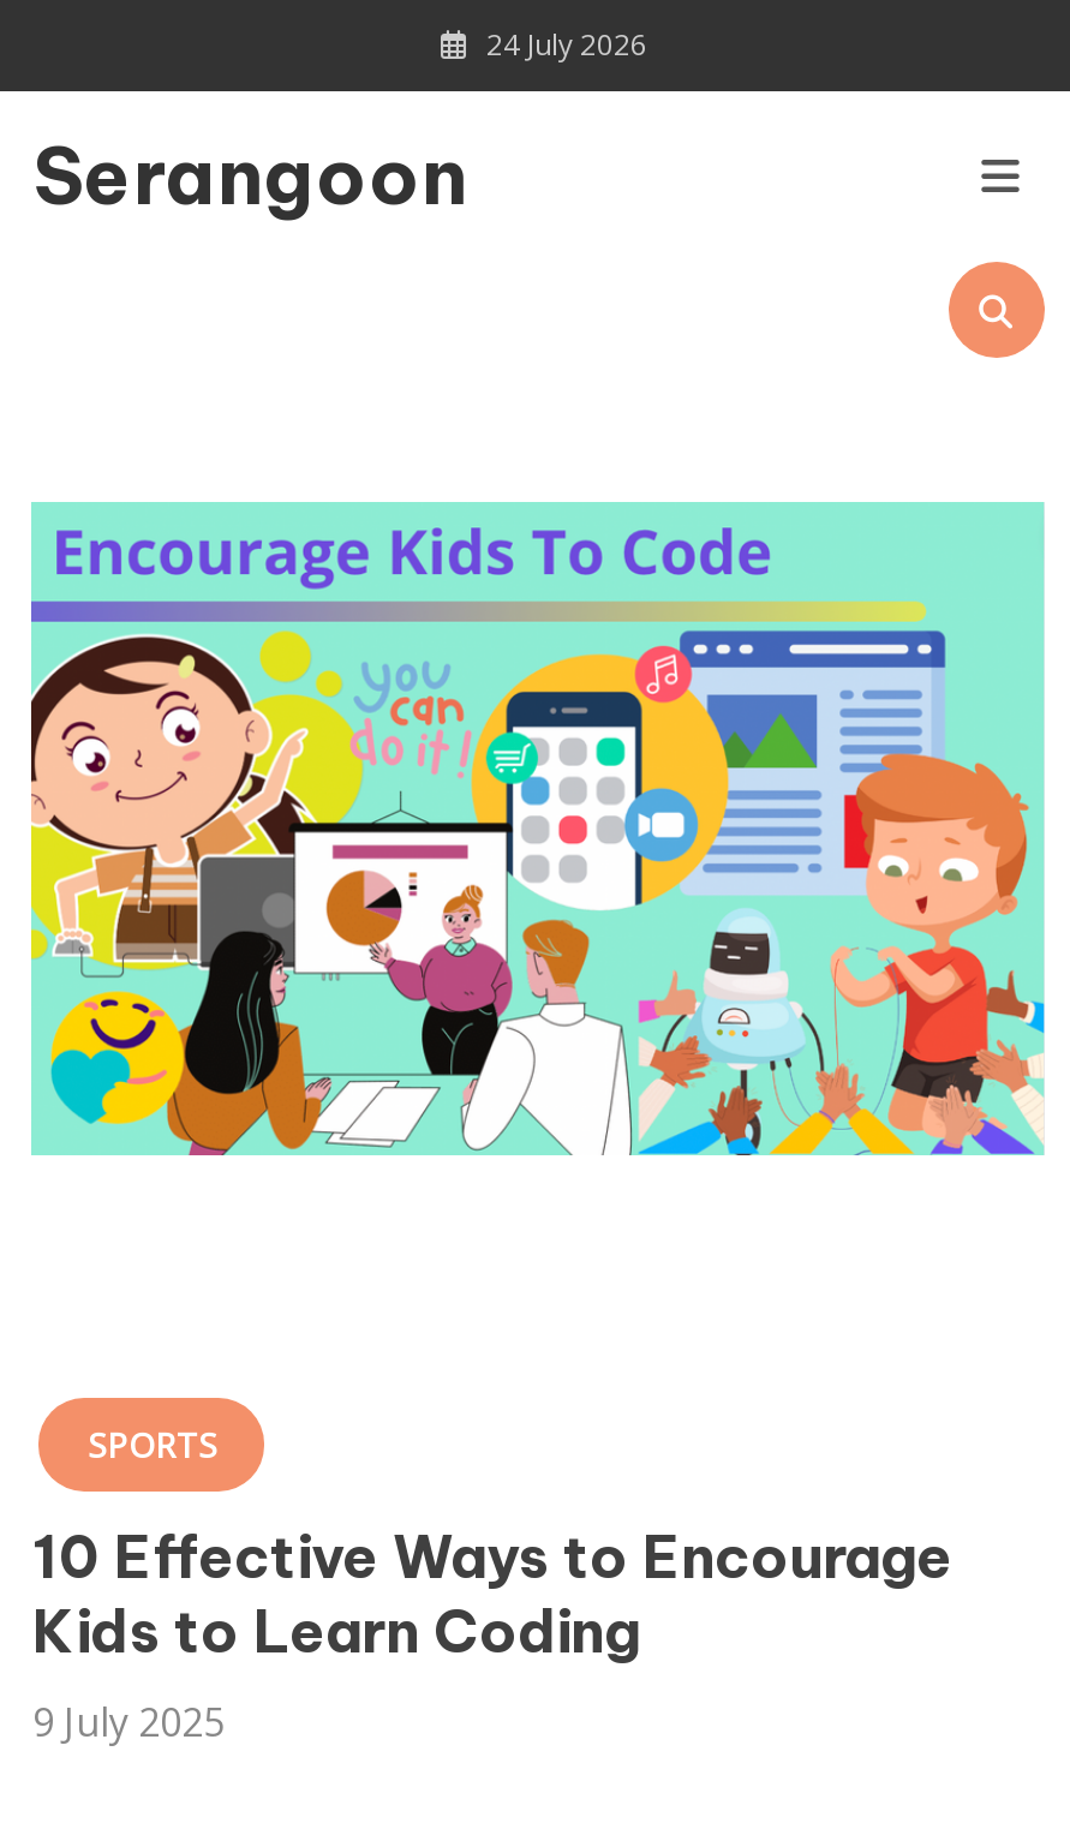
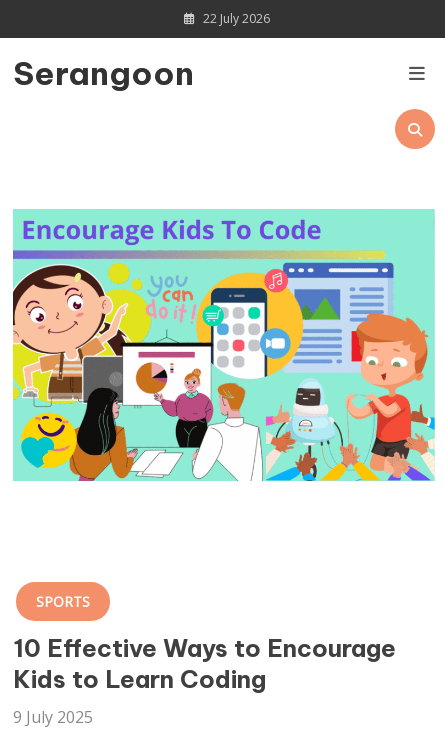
[479,24,647,65] 24 July 2026 -> [199,10,269,27] 22 July 2026

